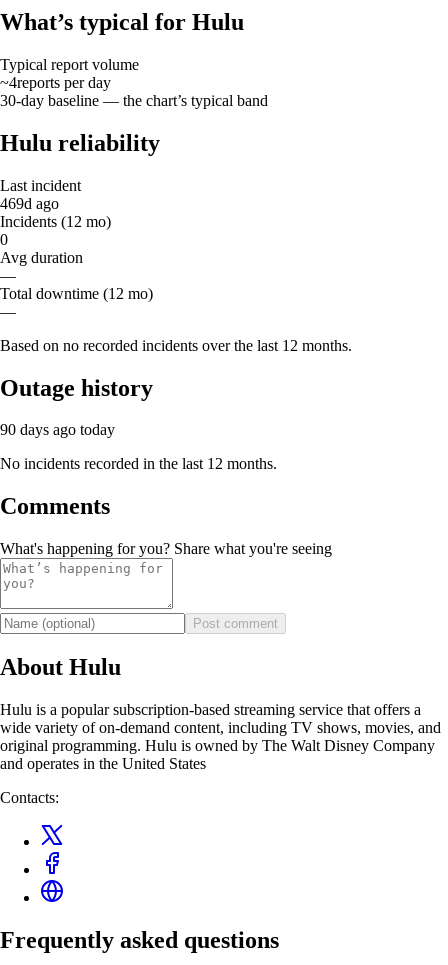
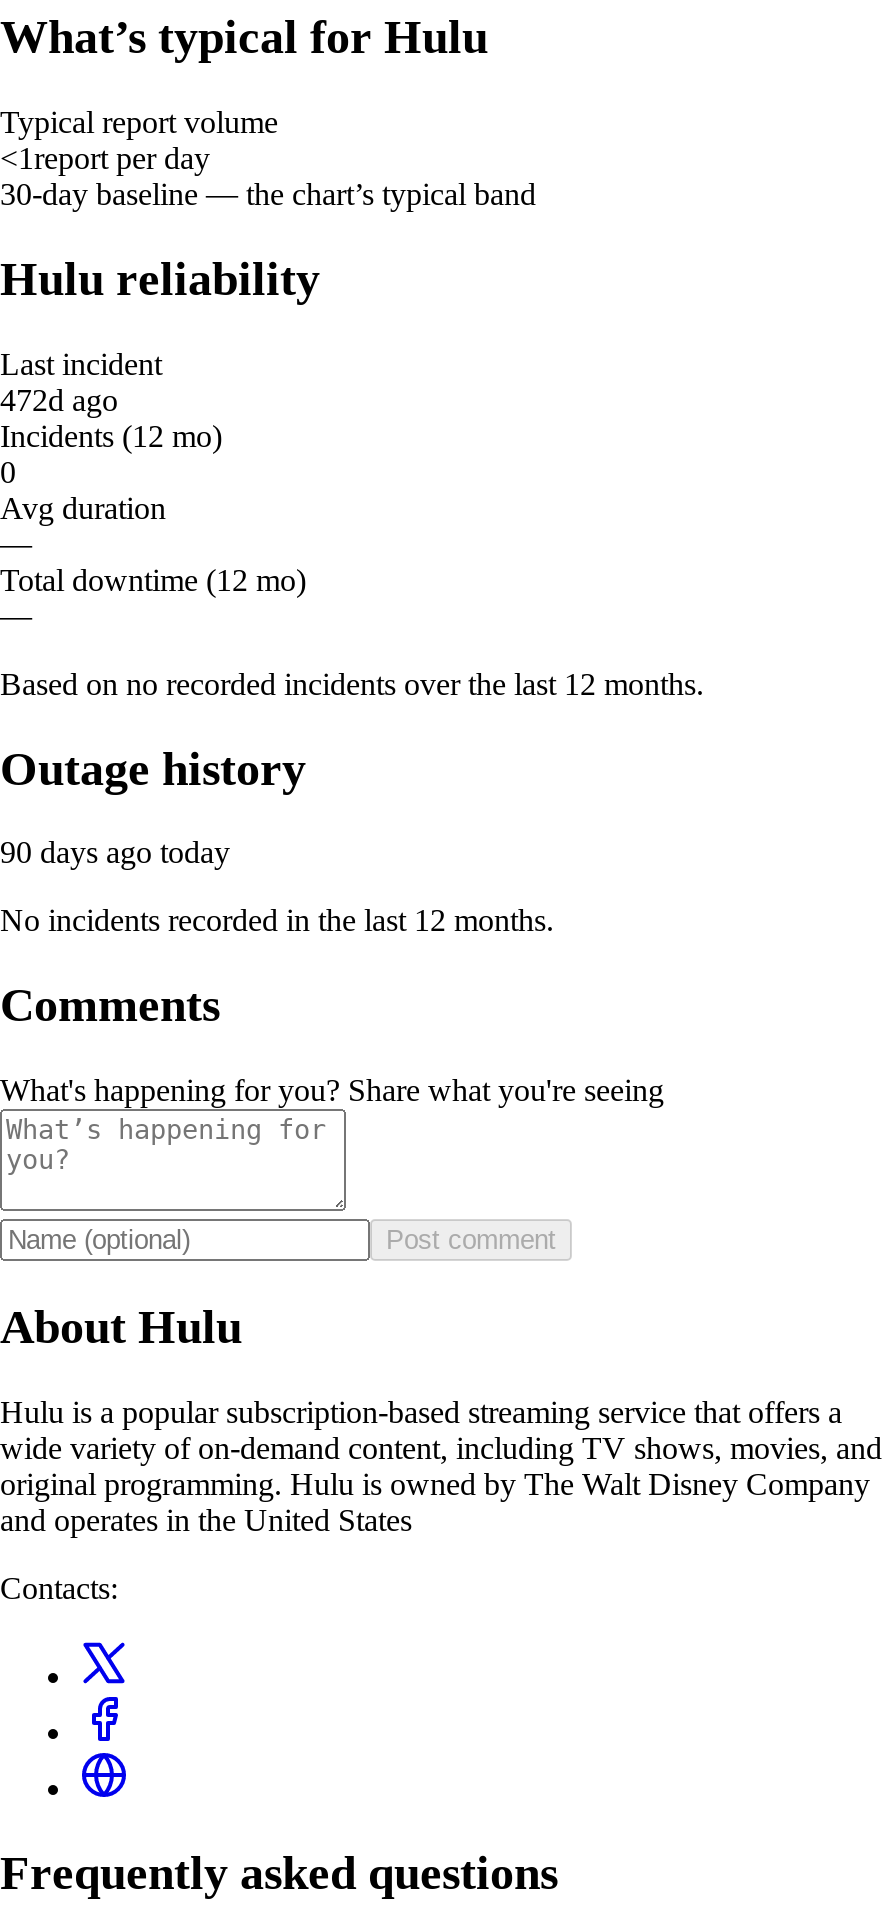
[0,74,111,91] ~4 reports per day -> [0,141,210,175] <1 report per day
[0,195,59,212] 469d ago -> [0,382,118,416] 472d ago

